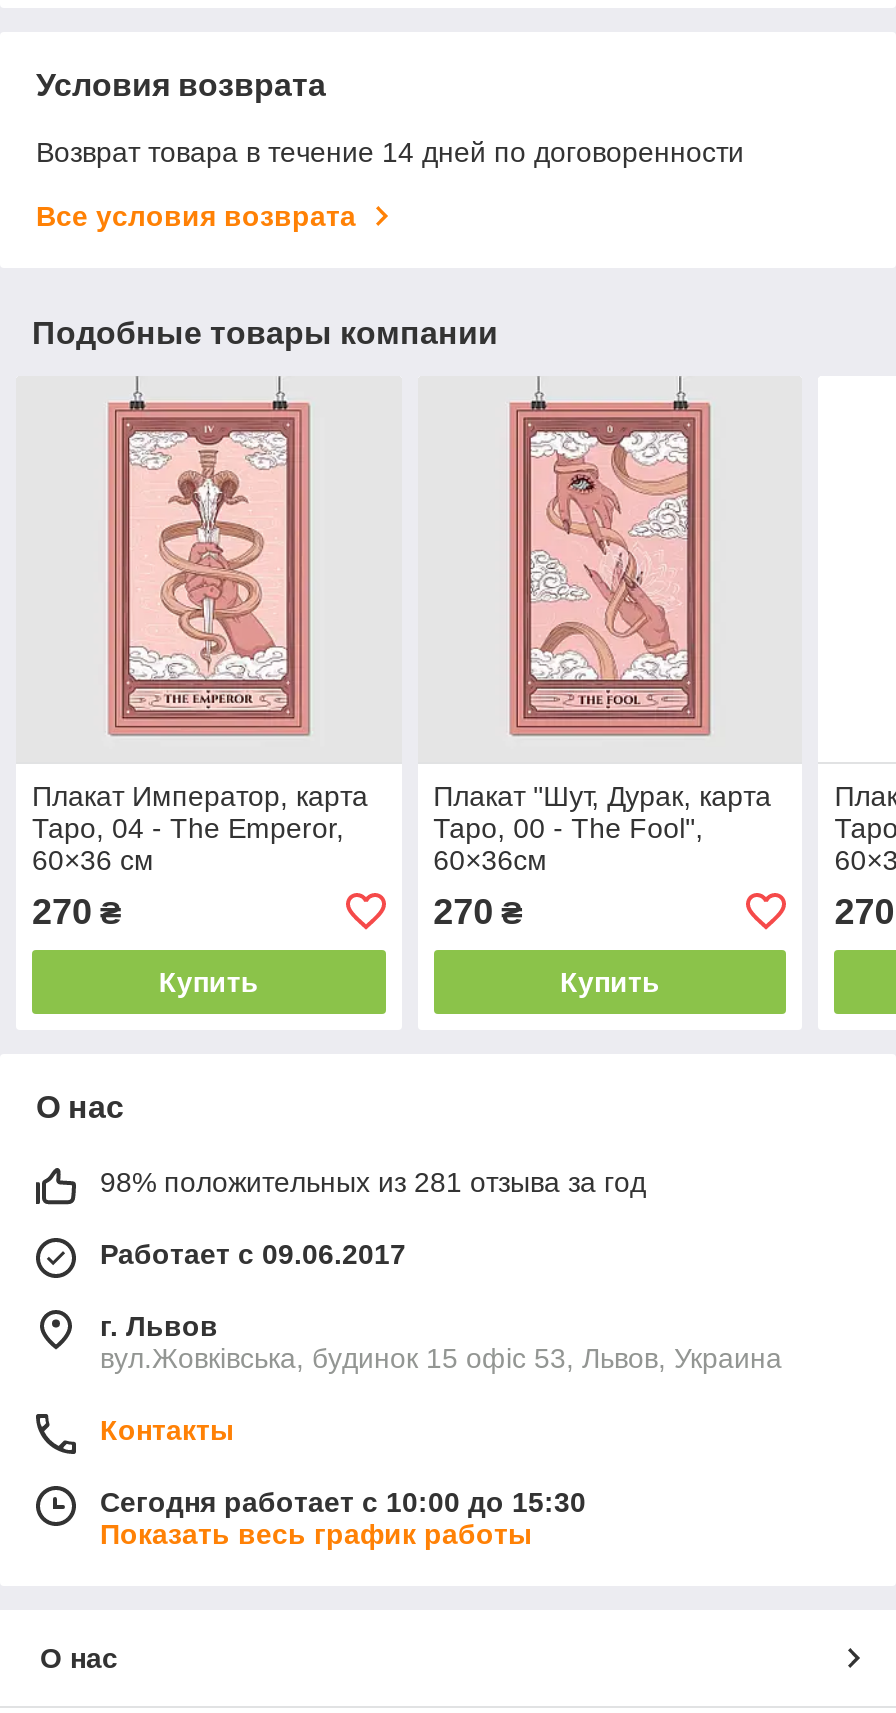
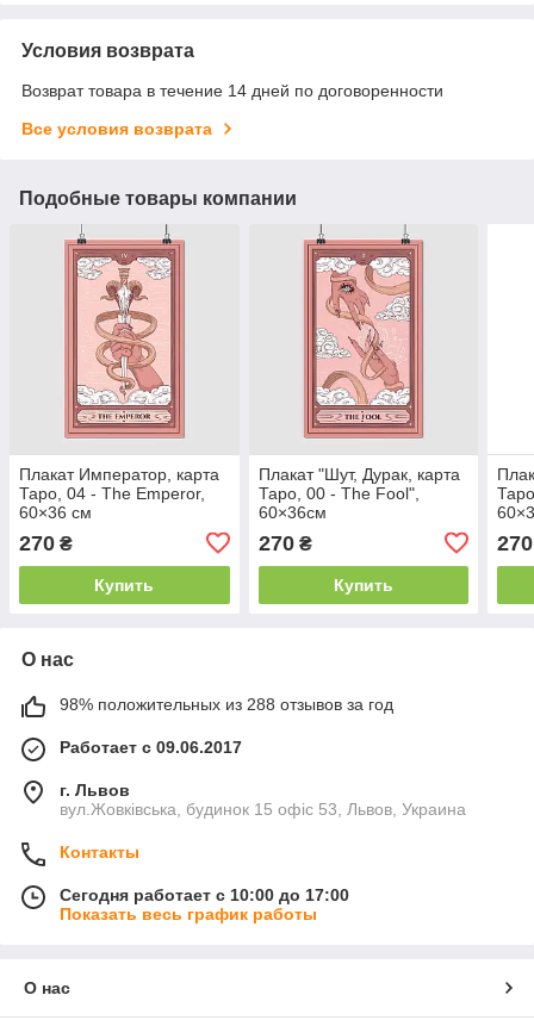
[100,1166,646,1198] 98% положительных из 281 отзыва за год -> [60,694,393,714] 98% положительных из 288 отзывов за год
[100,1486,586,1518] Сегодня работает с 10:00 до 15:30 -> [60,885,349,904] Сегодня работает с 10:00 до 17:00

